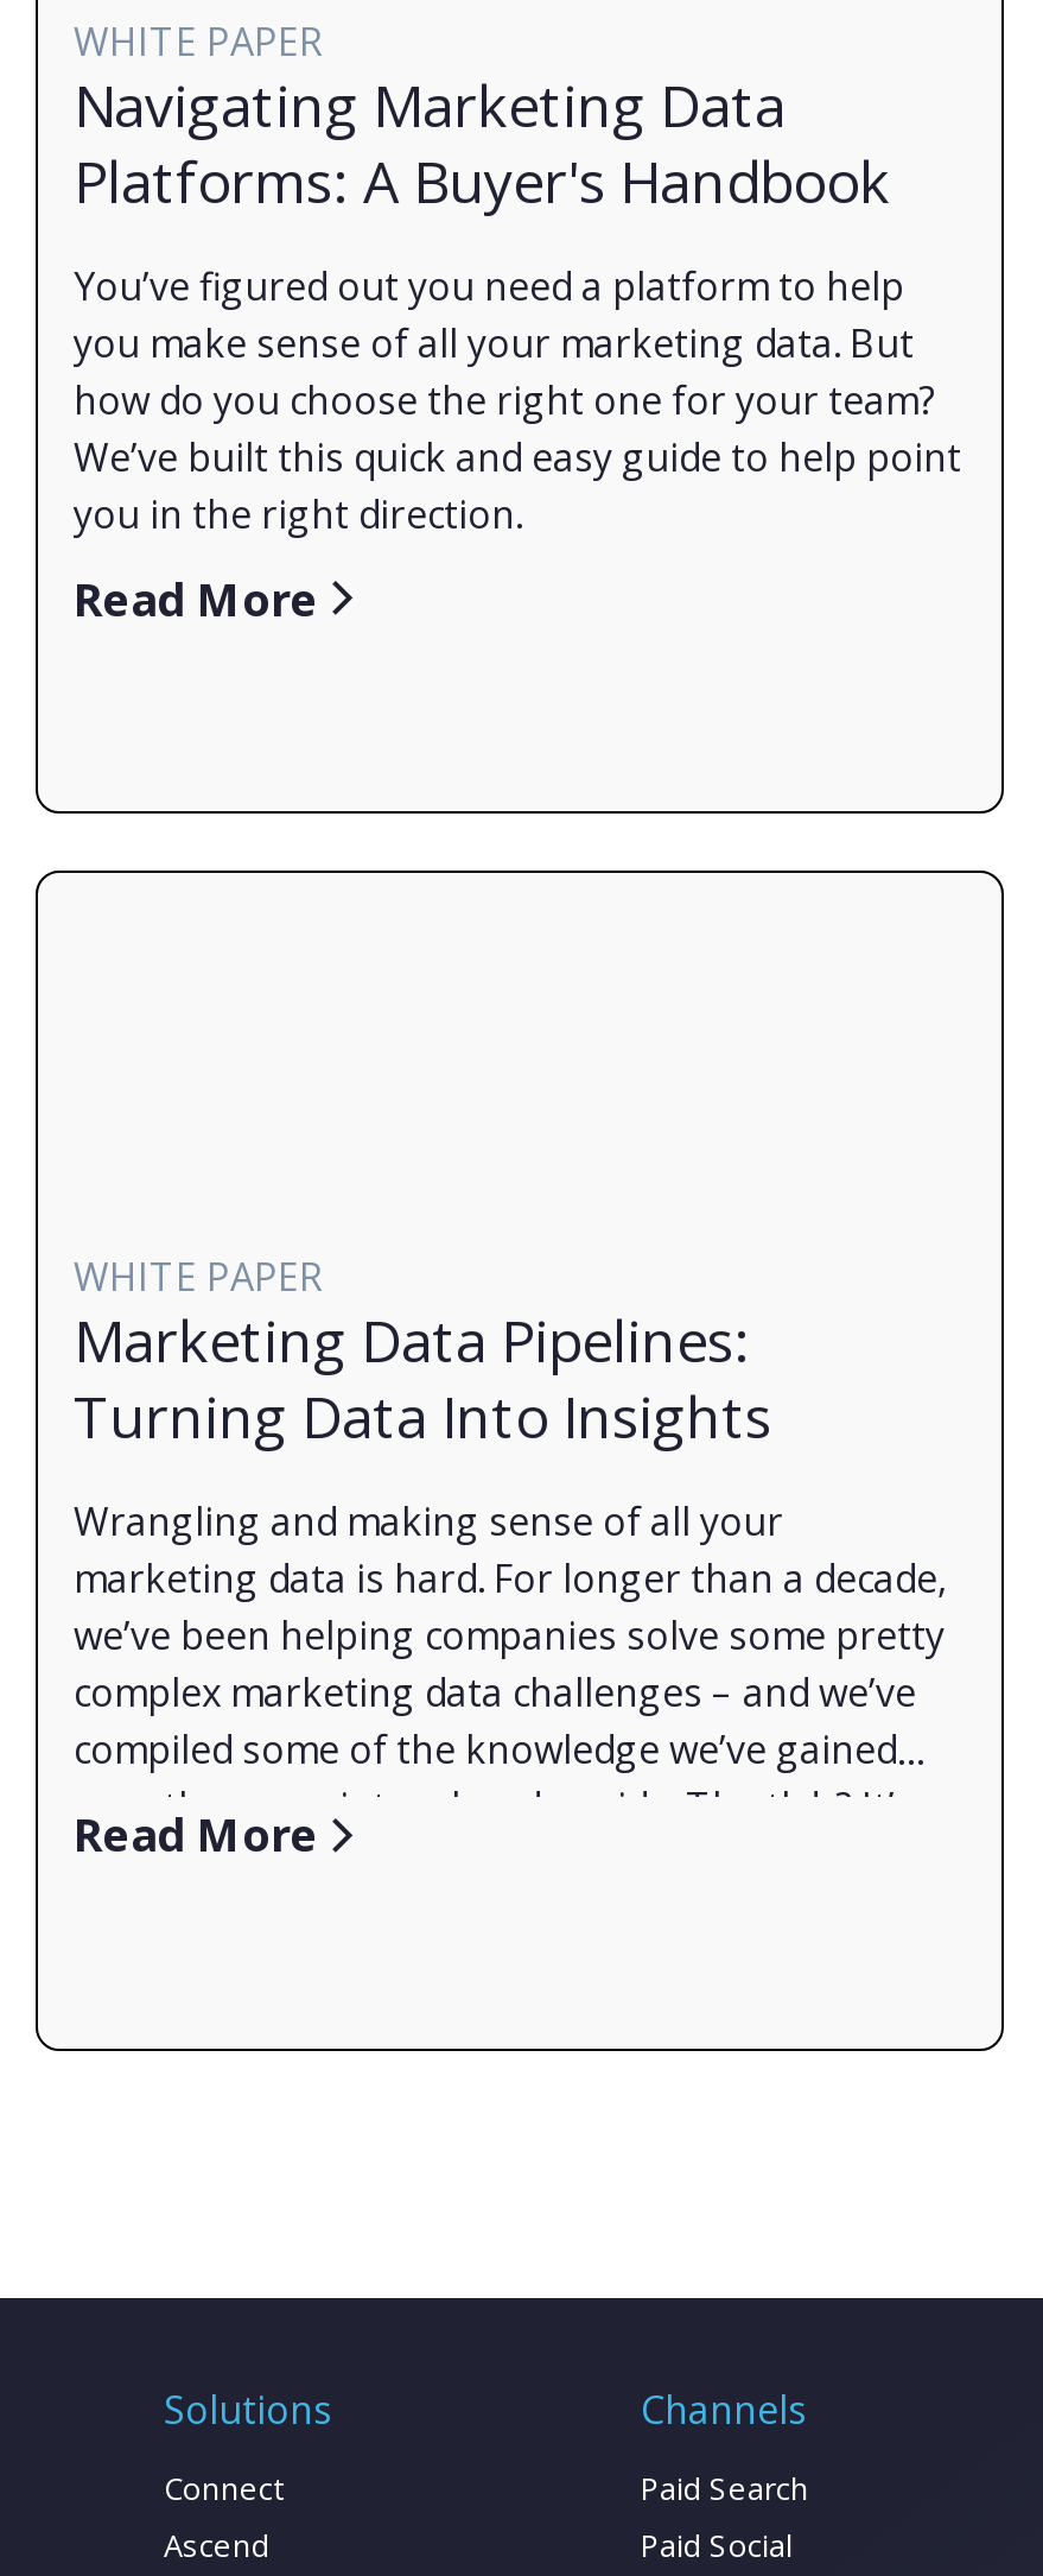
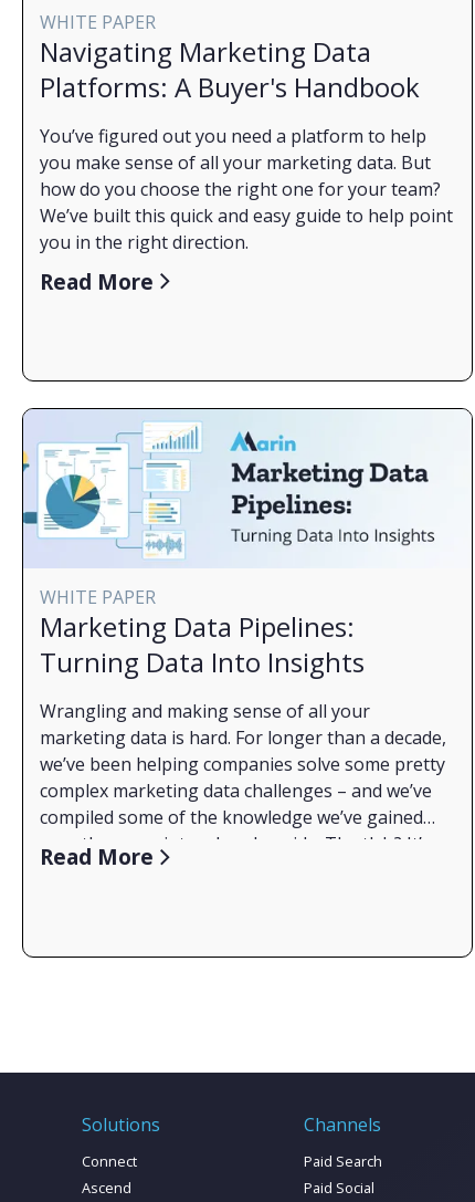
none -> [22,410,435,567] [image]

